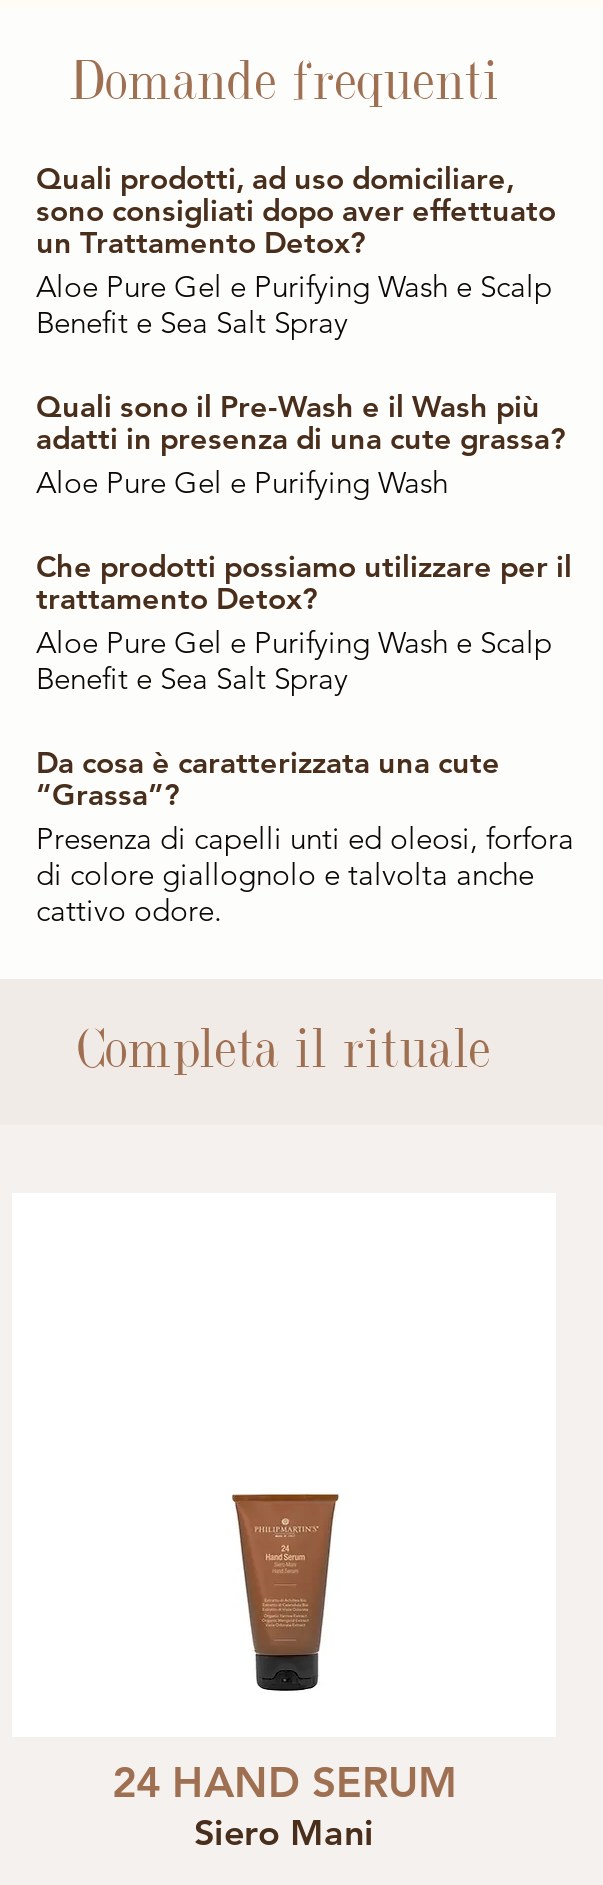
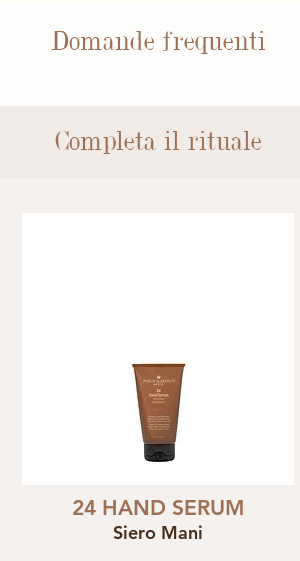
[36,158,574,928] Quali prodotti, ad uso domiciliare, | sono consigliati dopo aver effettuato | un Trattamento Detox? | Aloe Pure Gel e Purifying Wash e Scalp | Benefit e Sea Salt Spray | Quali sono il Pre-Wash e il Wash più | adatti in presenza di una cute grassa? | Aloe Pure Gel e Purifying Wash | Che prodotti possiamo utilizzare per il | trattamento Detox? | Aloe Pure Gel e Purifying Wash e Scalp | Benefit e Sea Salt Spray | Da cosa è caratterizzata una cute | “Grassa”? | Presenza di capelli unti ed oleosi, forfora | di colore giallognolo e talvolta anche | cattivo odore. -> none

